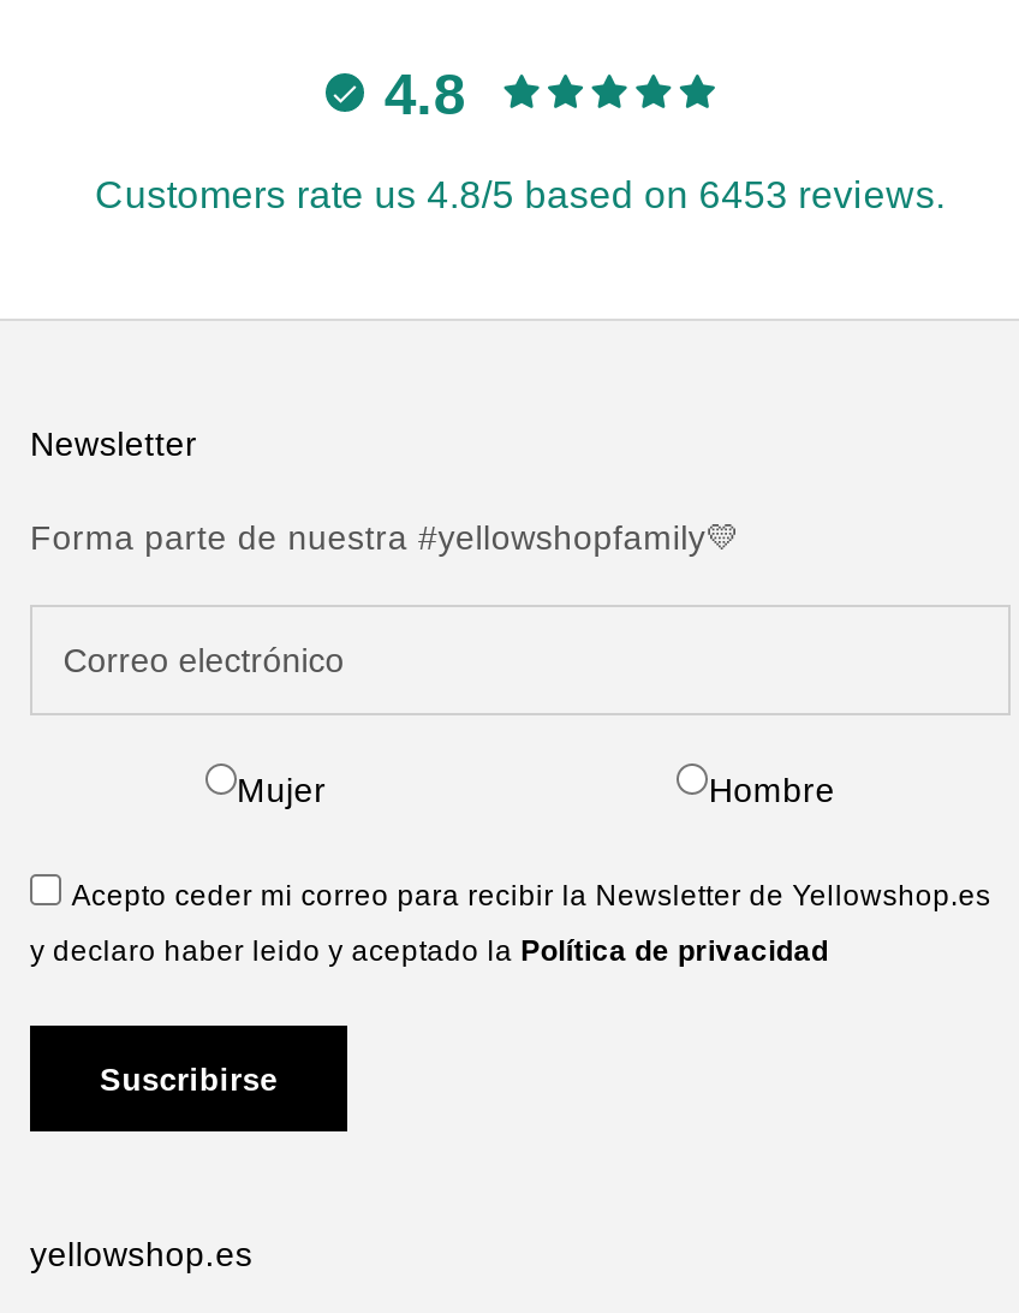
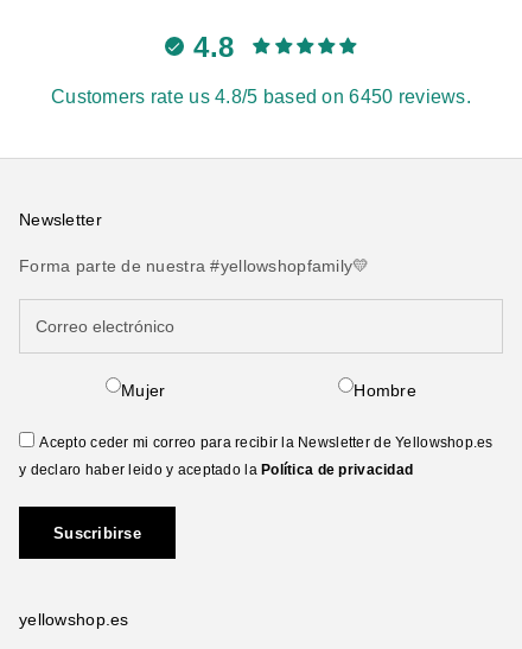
[95,175,945,216] Customers rate us 4.8/5 based on 6453 reviews. -> [51,87,471,107] Customers rate us 4.8/5 based on 6450 reviews.

